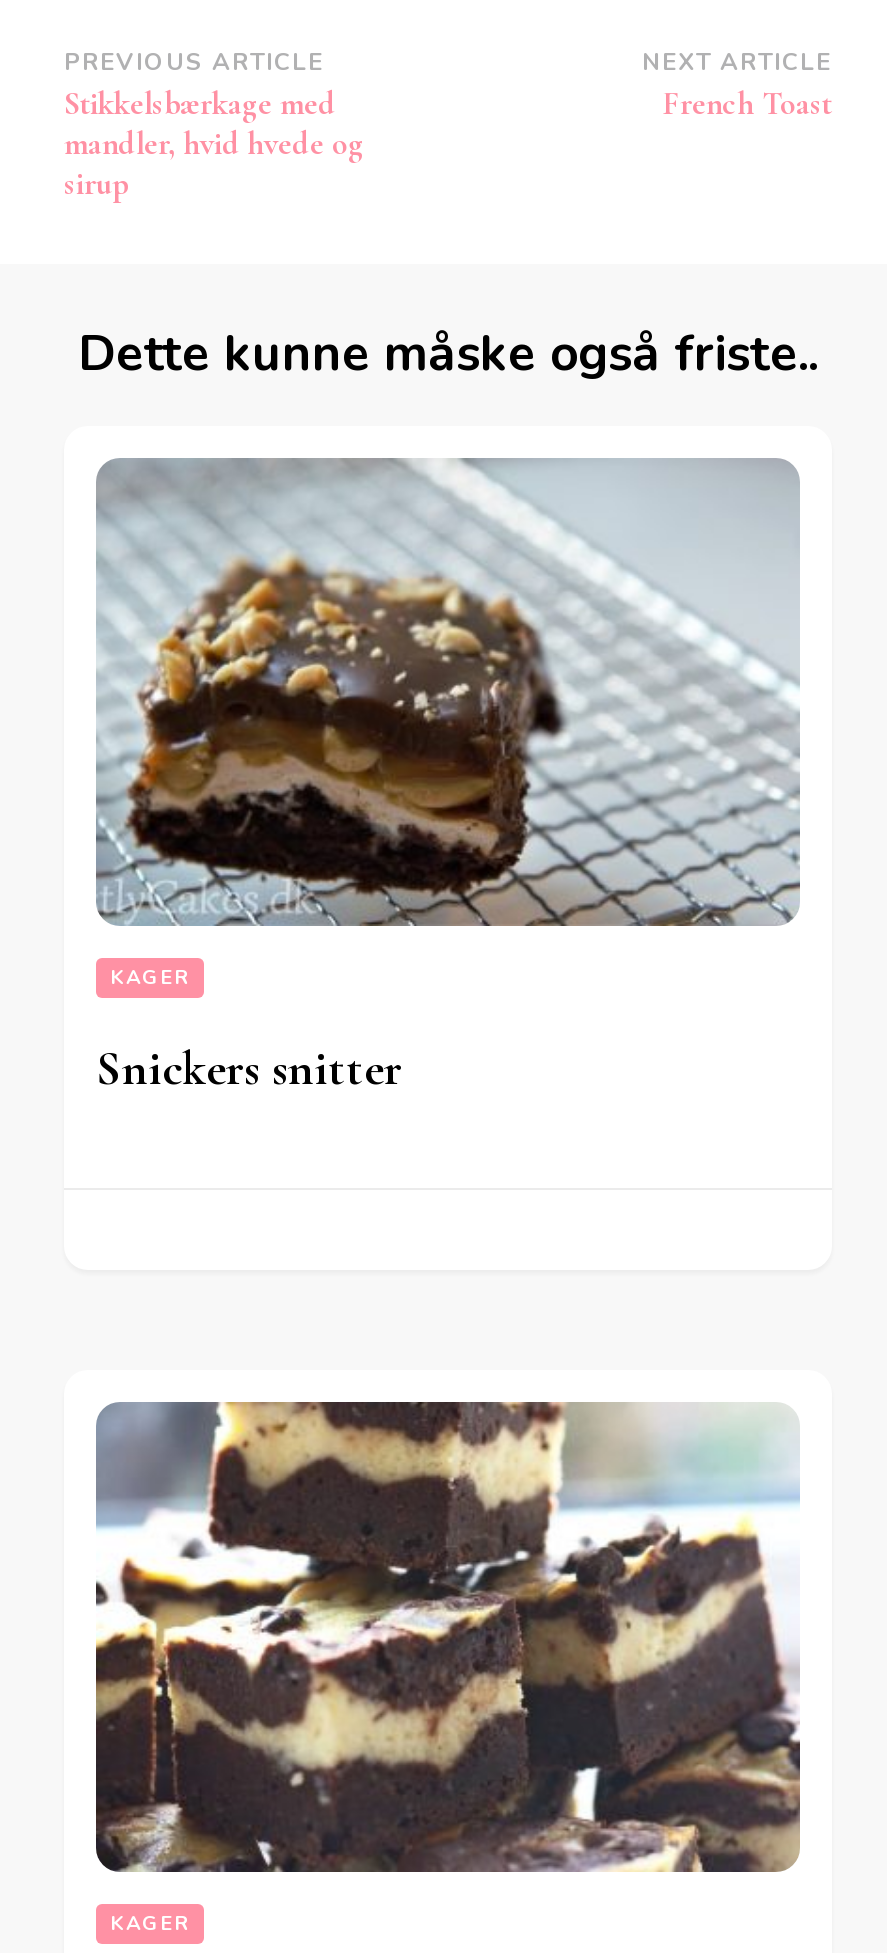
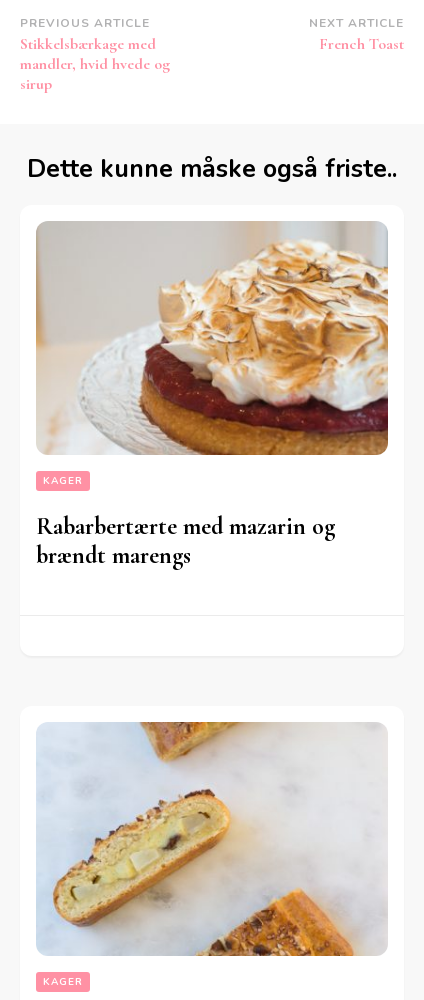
[96,459,800,927] [image] -> [35,221,389,456] [image]
[96,1041,402,1099] Snickers snitter -> [36,512,335,570] Rabarbertærte med mazarin og | brændt marengs
[94,1401,802,1873] [image] -> [36,721,388,957] [image]

